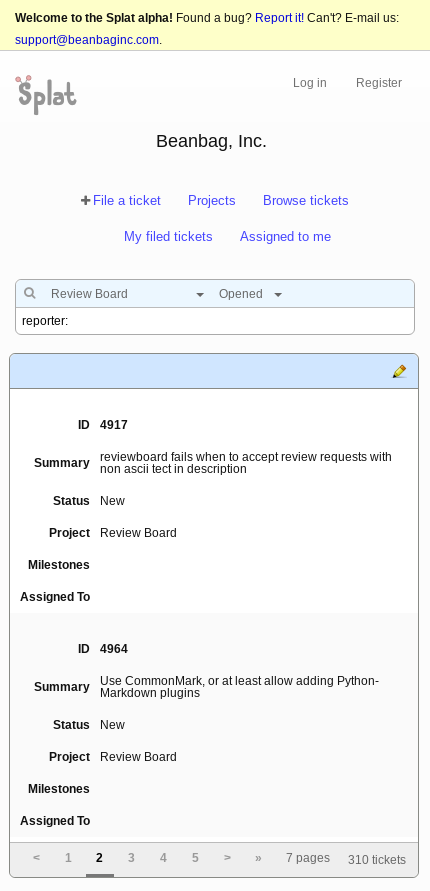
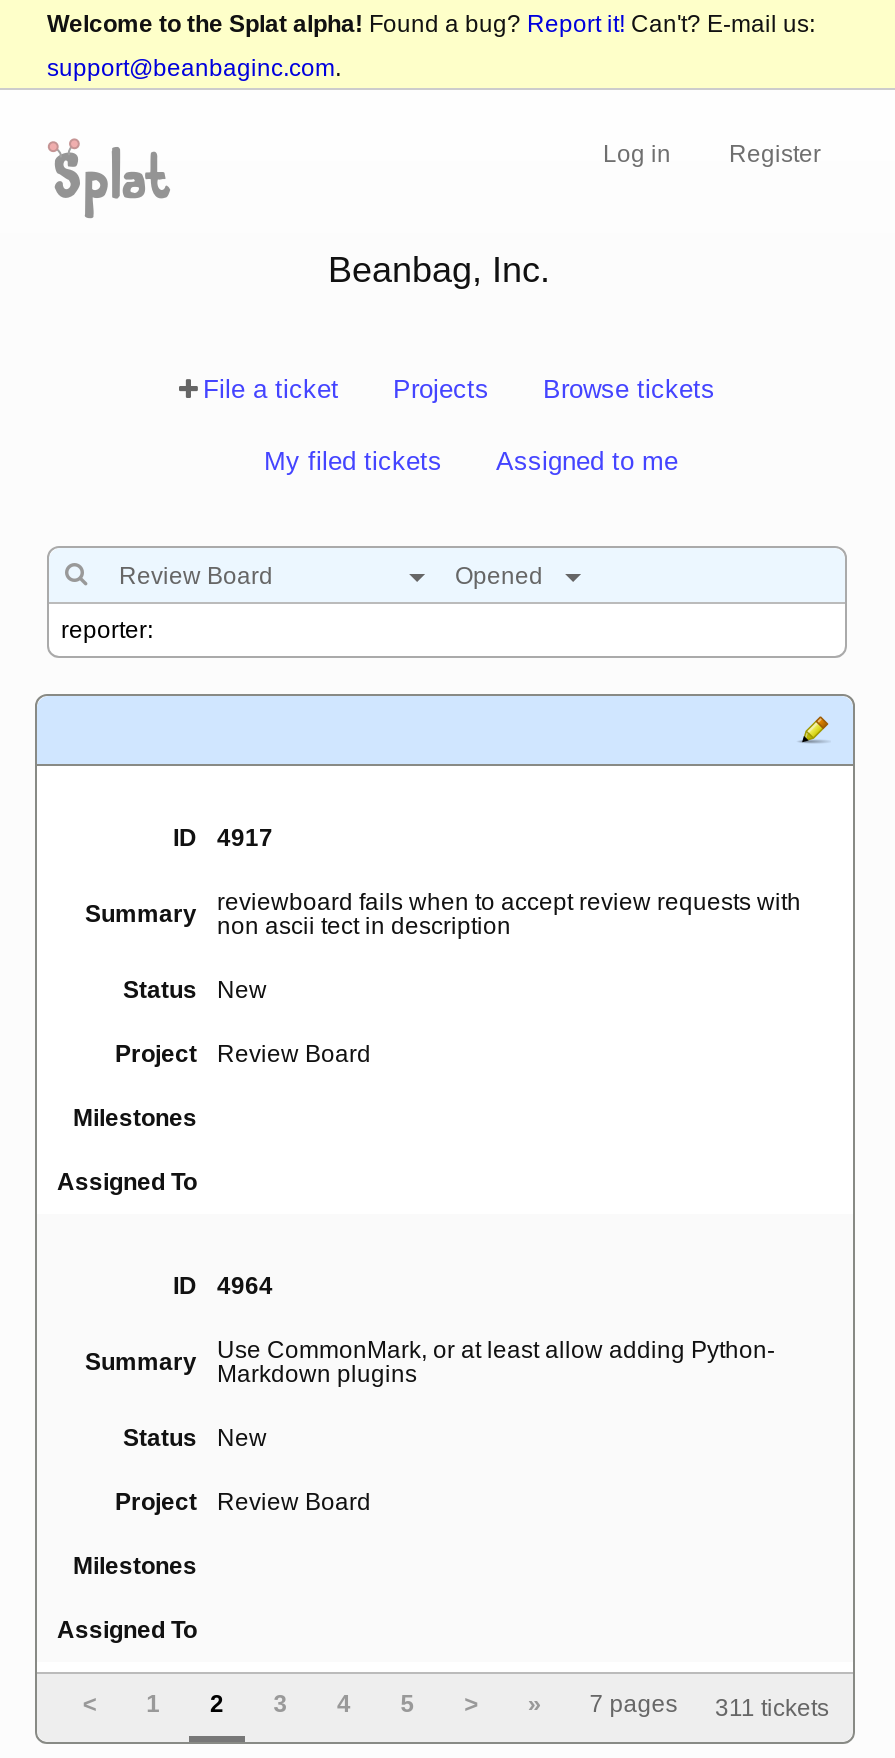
[348,853,406,867] 310 tickets -> [715,1693,829,1721] 311 tickets

